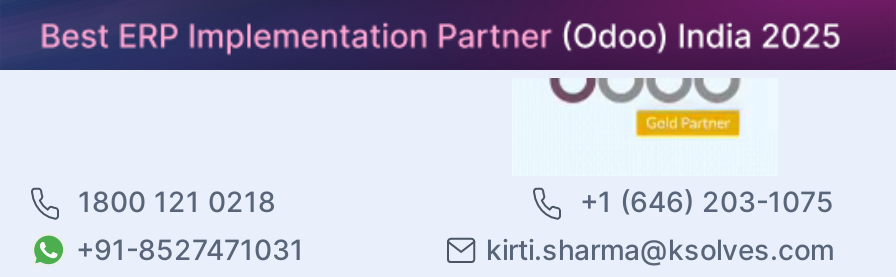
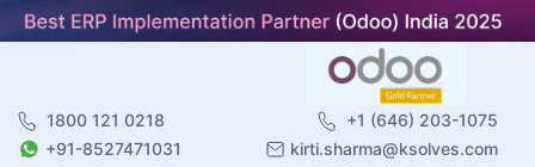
[548,76,742,176] [image] -> [327,47,443,106] [image]

